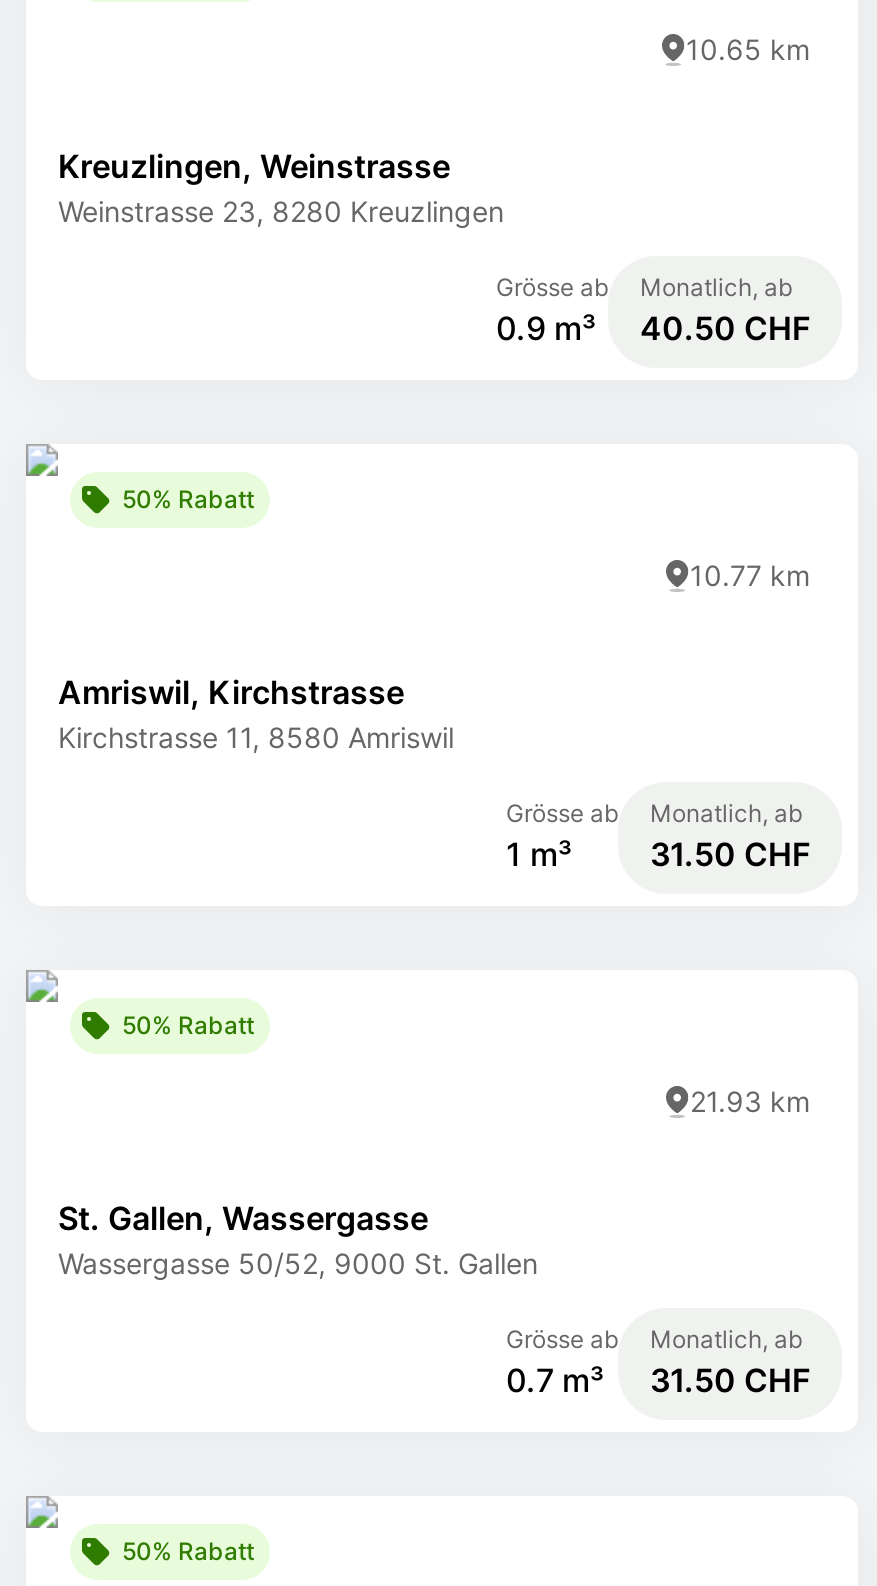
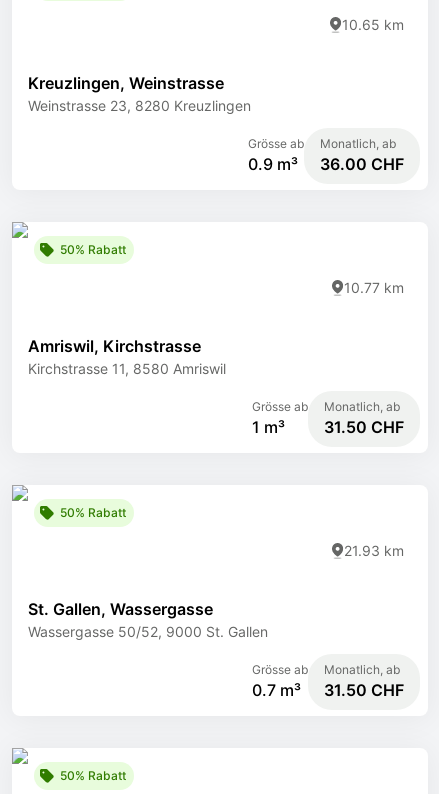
[640,308,810,348] 40.50 CHF -> [320,154,404,174] 36.00 CHF

